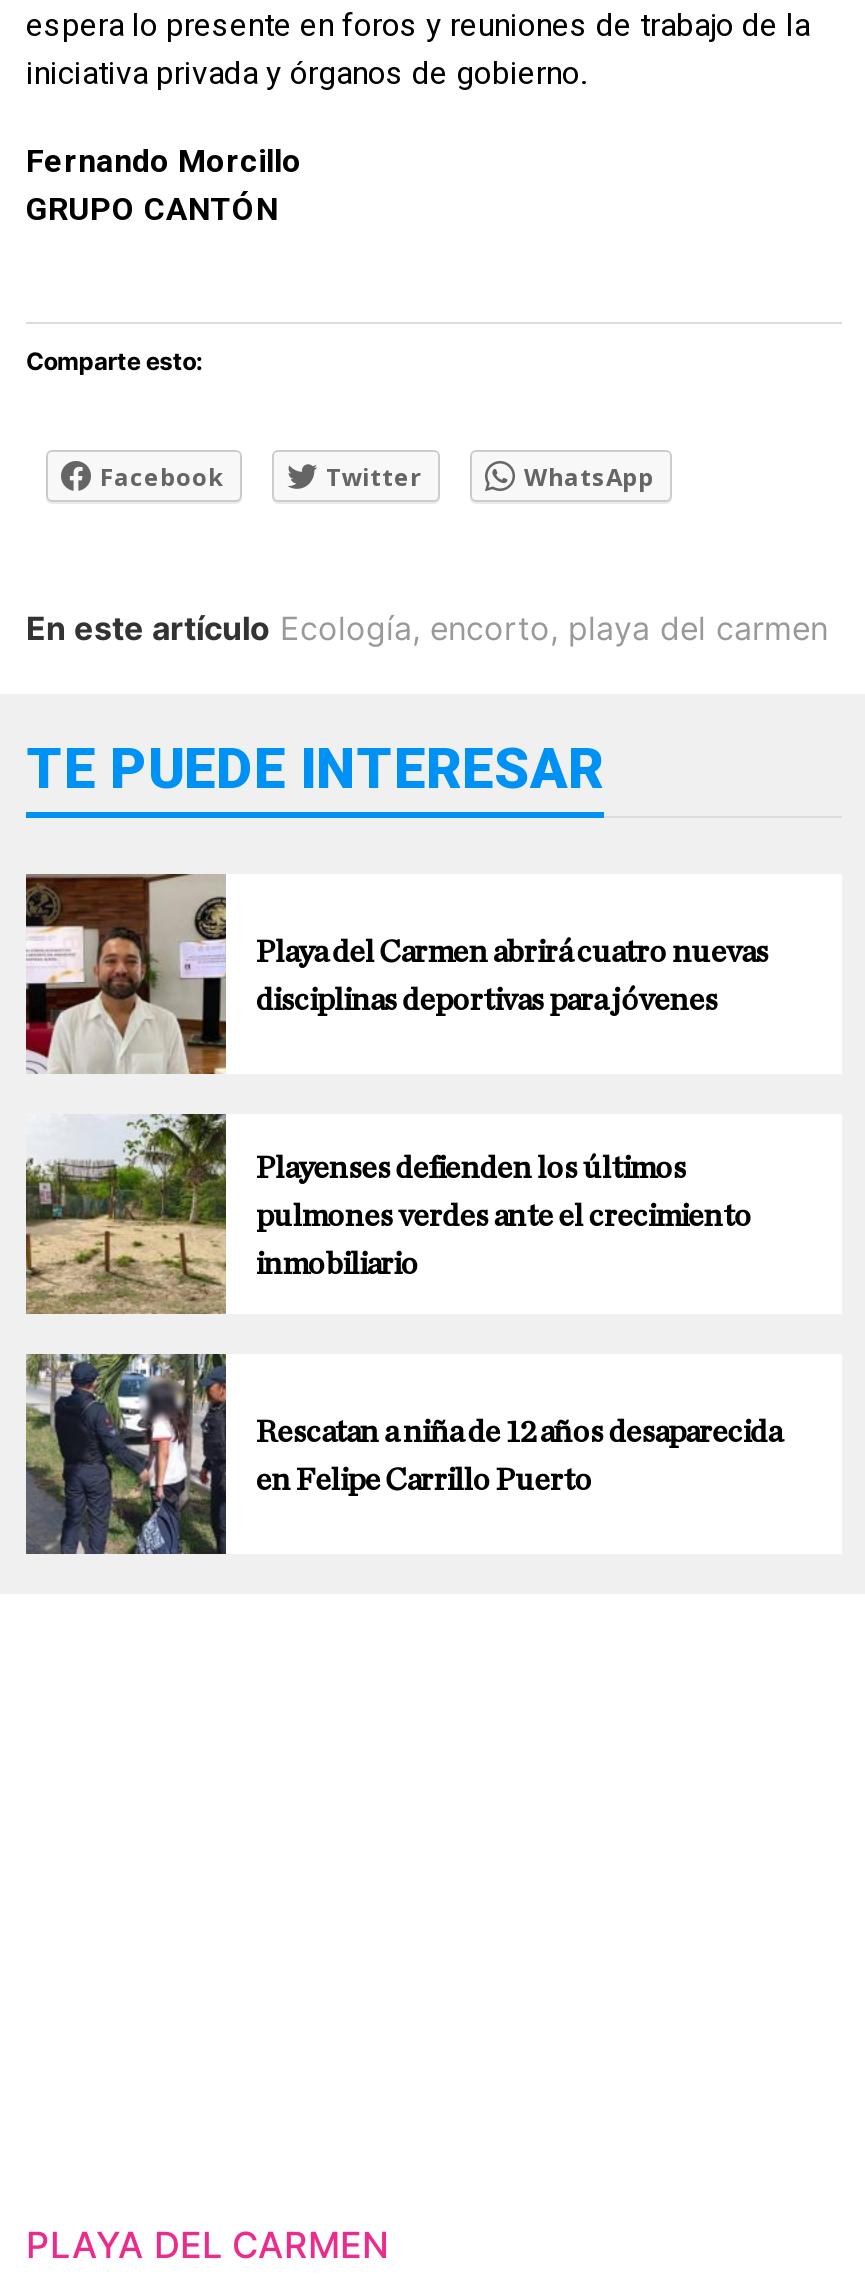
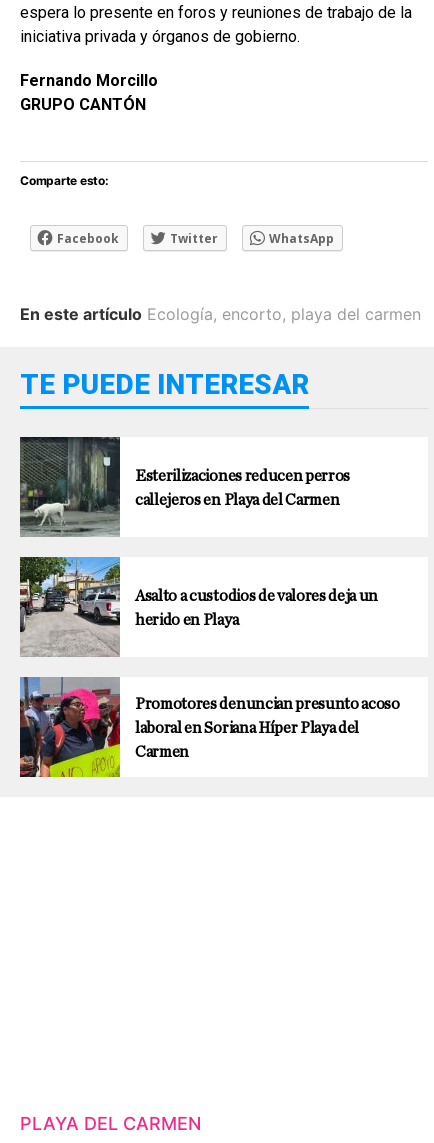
[24,872,768,1074] [image] | Playa del Carmen abrirá cuatro nuevas -> [19,436,350,537] [image] | Esterilizaciones reducen perros
[256,984,718,1016] disciplinas deportivas para jóvenes -> [135,492,339,508] callejeros en Playa del Carmen
[26,1112,686,1314] [image] | Playenses defienden los últimos -> [19,556,378,657] [image] | Asalto a custodios de valores deja un
[256,1200,752,1232] pulmones verdes ante el crecimiento -> [135,612,238,628] herido en Playa
[256,1248,418,1280] inmobiliario -> [135,696,400,712] Promotores denuncian presunto acoso
[24,1354,781,1556] [image] | Rescatan a niña de 12 años desaparecida -> [19,677,359,778] [image] | laboral en Soriana Híper Playa del
[256,1464,592,1496] en Felipe Carrillo Puerto -> [135,744,189,760] Carmen

